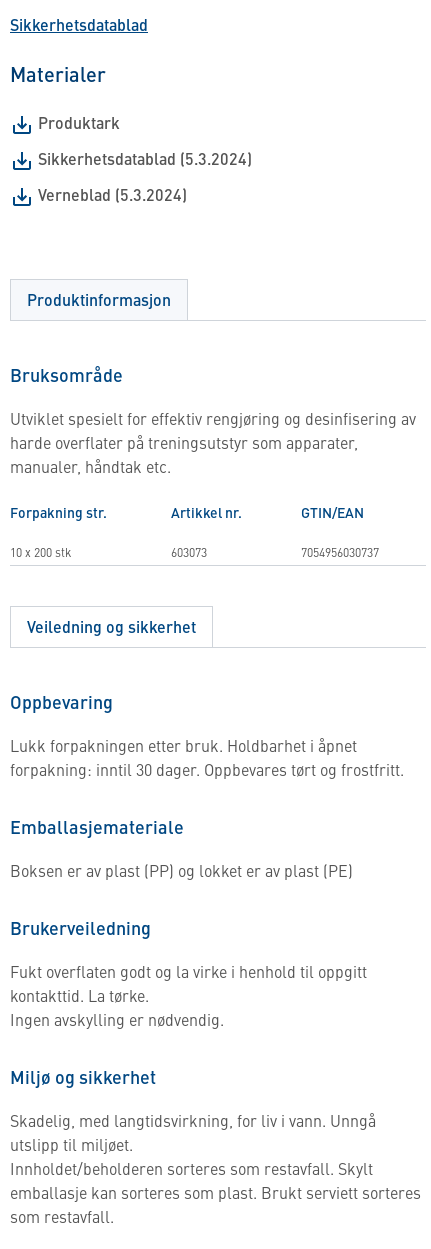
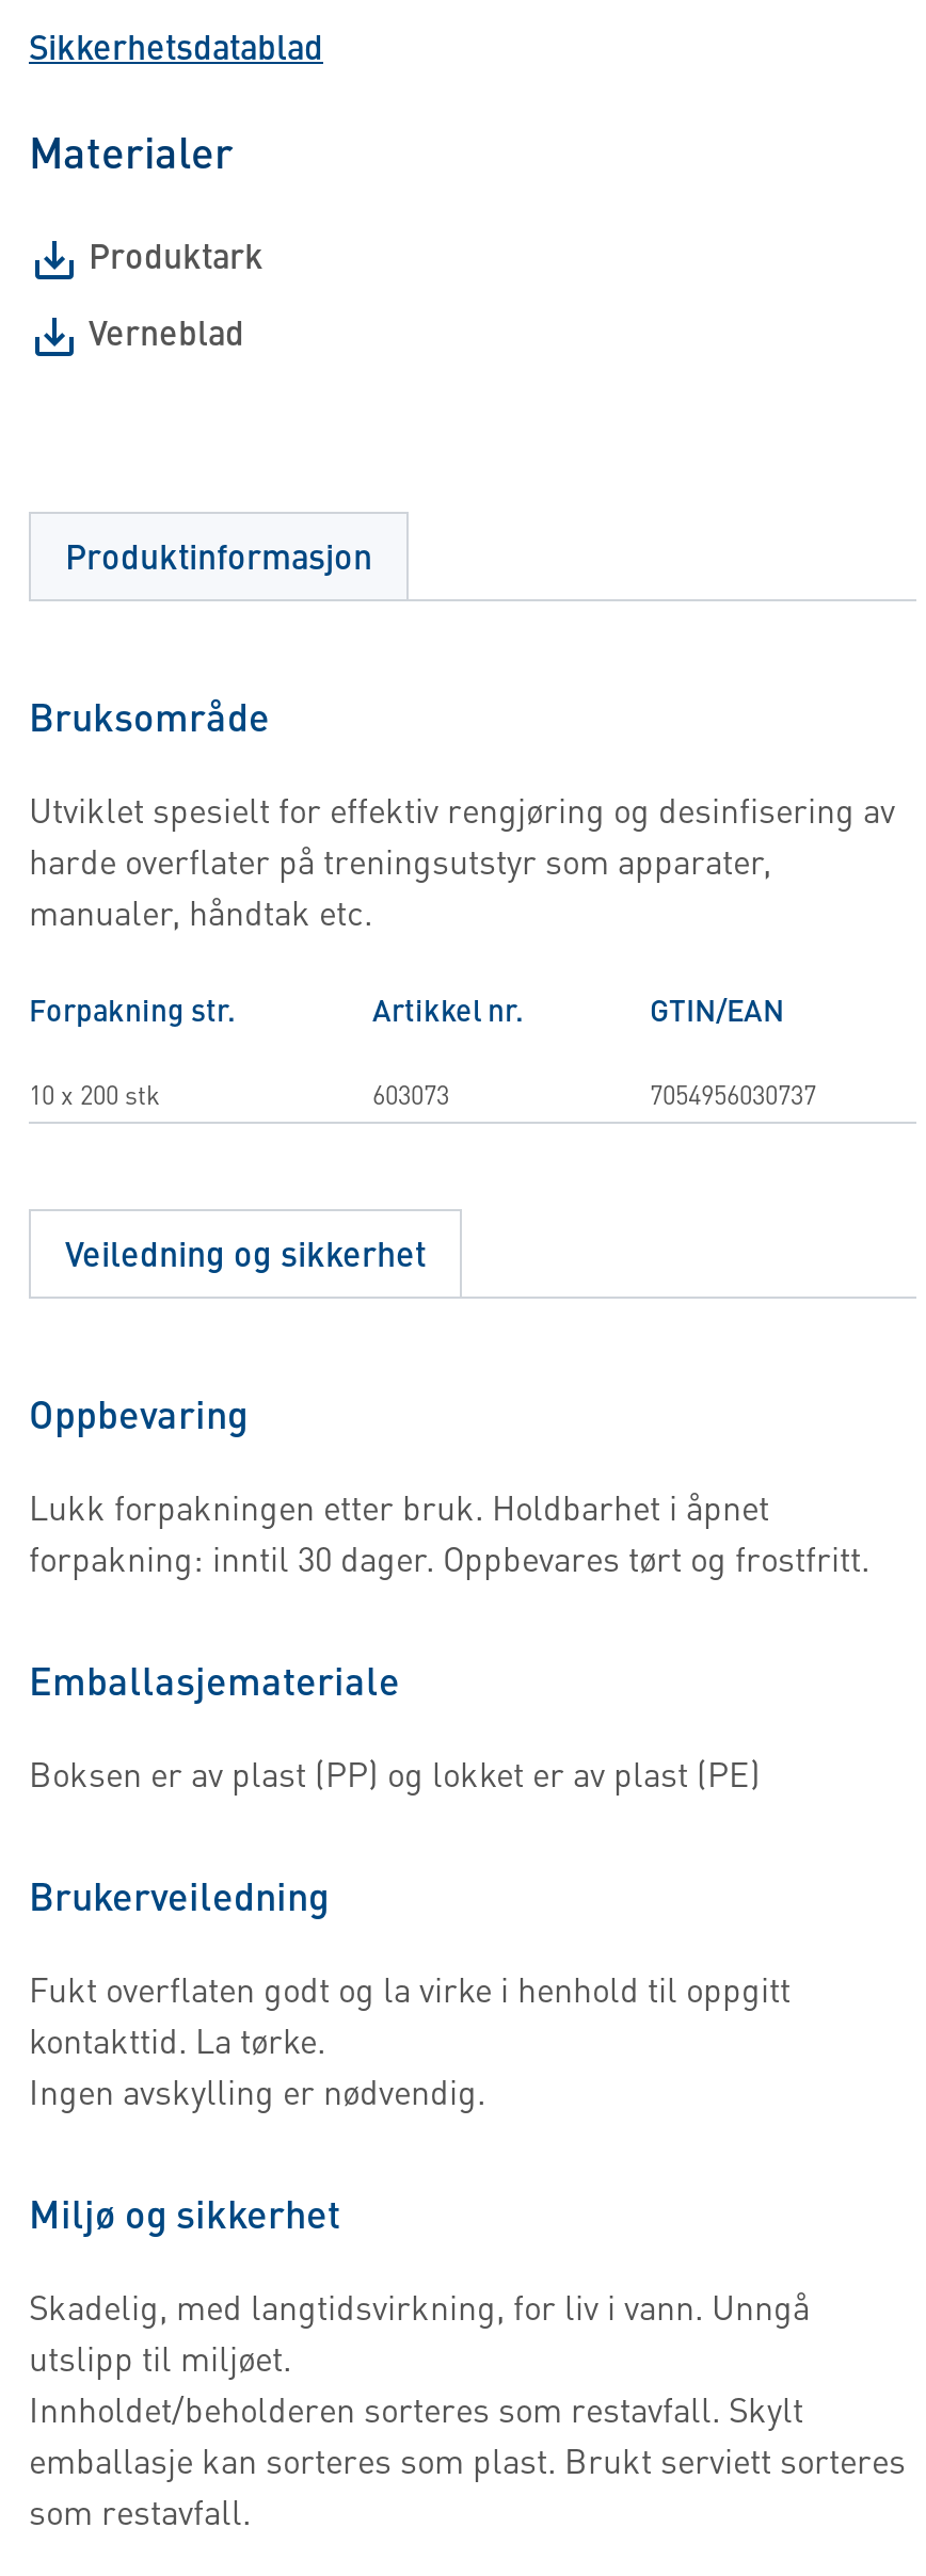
[38,147,252,206] Sikkerhetsdatablad (5.3.2024) | Verneblad (5.3.2024) -> [89,307,244,356] Verneblad

